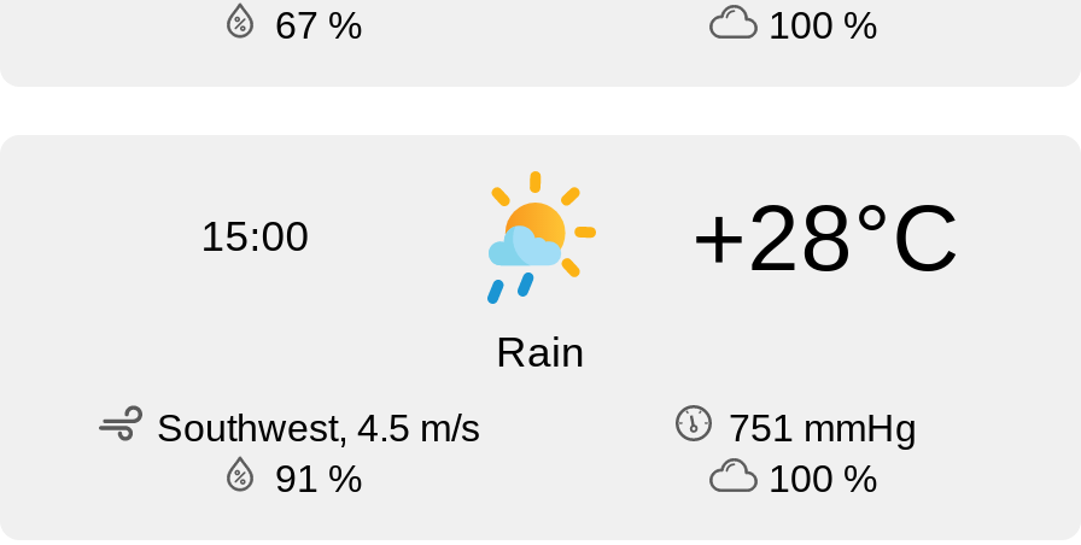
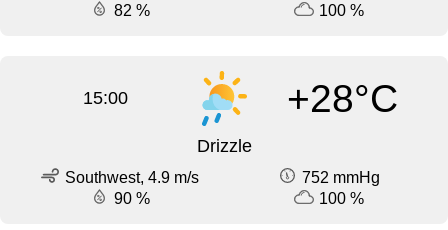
[275,6,362,47] 67 % -> [114,2,150,19] 82 %
[496,329,585,377] Rain -> [196,136,251,156] Drizzle
[157,408,917,500] Southwest, 4.5 m/s | 751 mmHg | 91 % -> [65,169,380,207] Southwest, 4.9 m/s | 752 mmHg | 90 %

